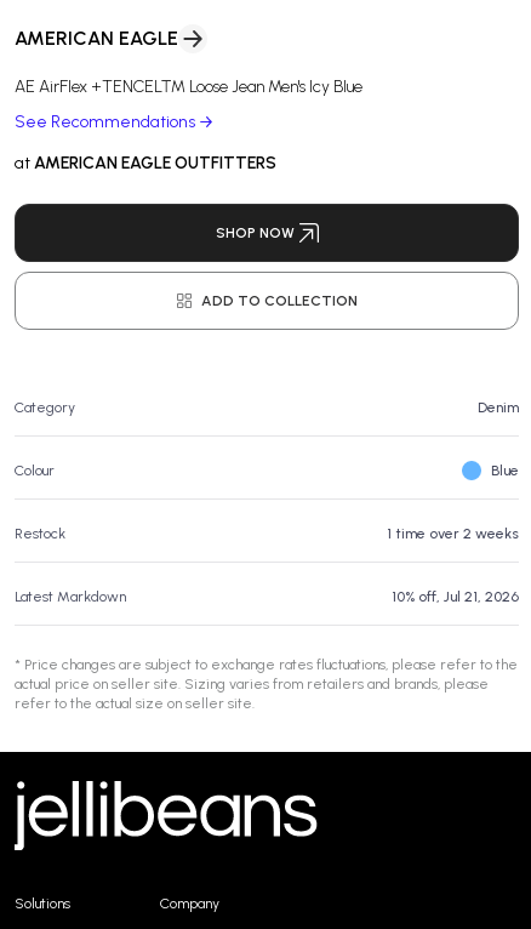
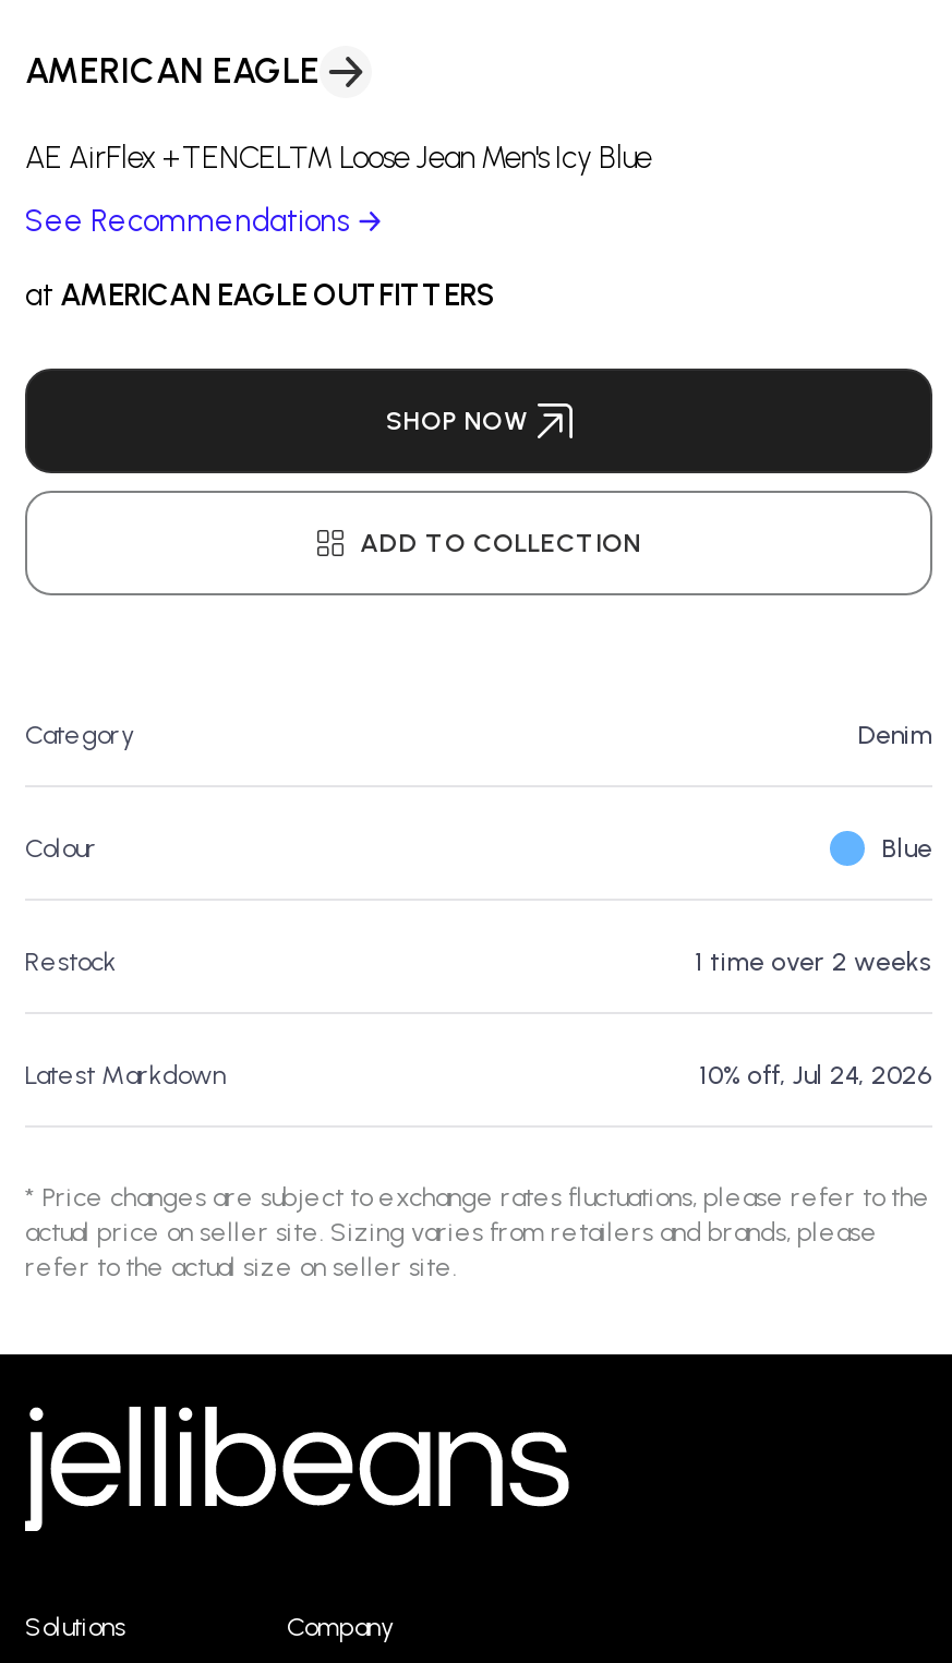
[392,588,519,605] 10% off, Jul 21, 2026 -> [699,1060,932,1090] 10% off, Jul 24, 2026

